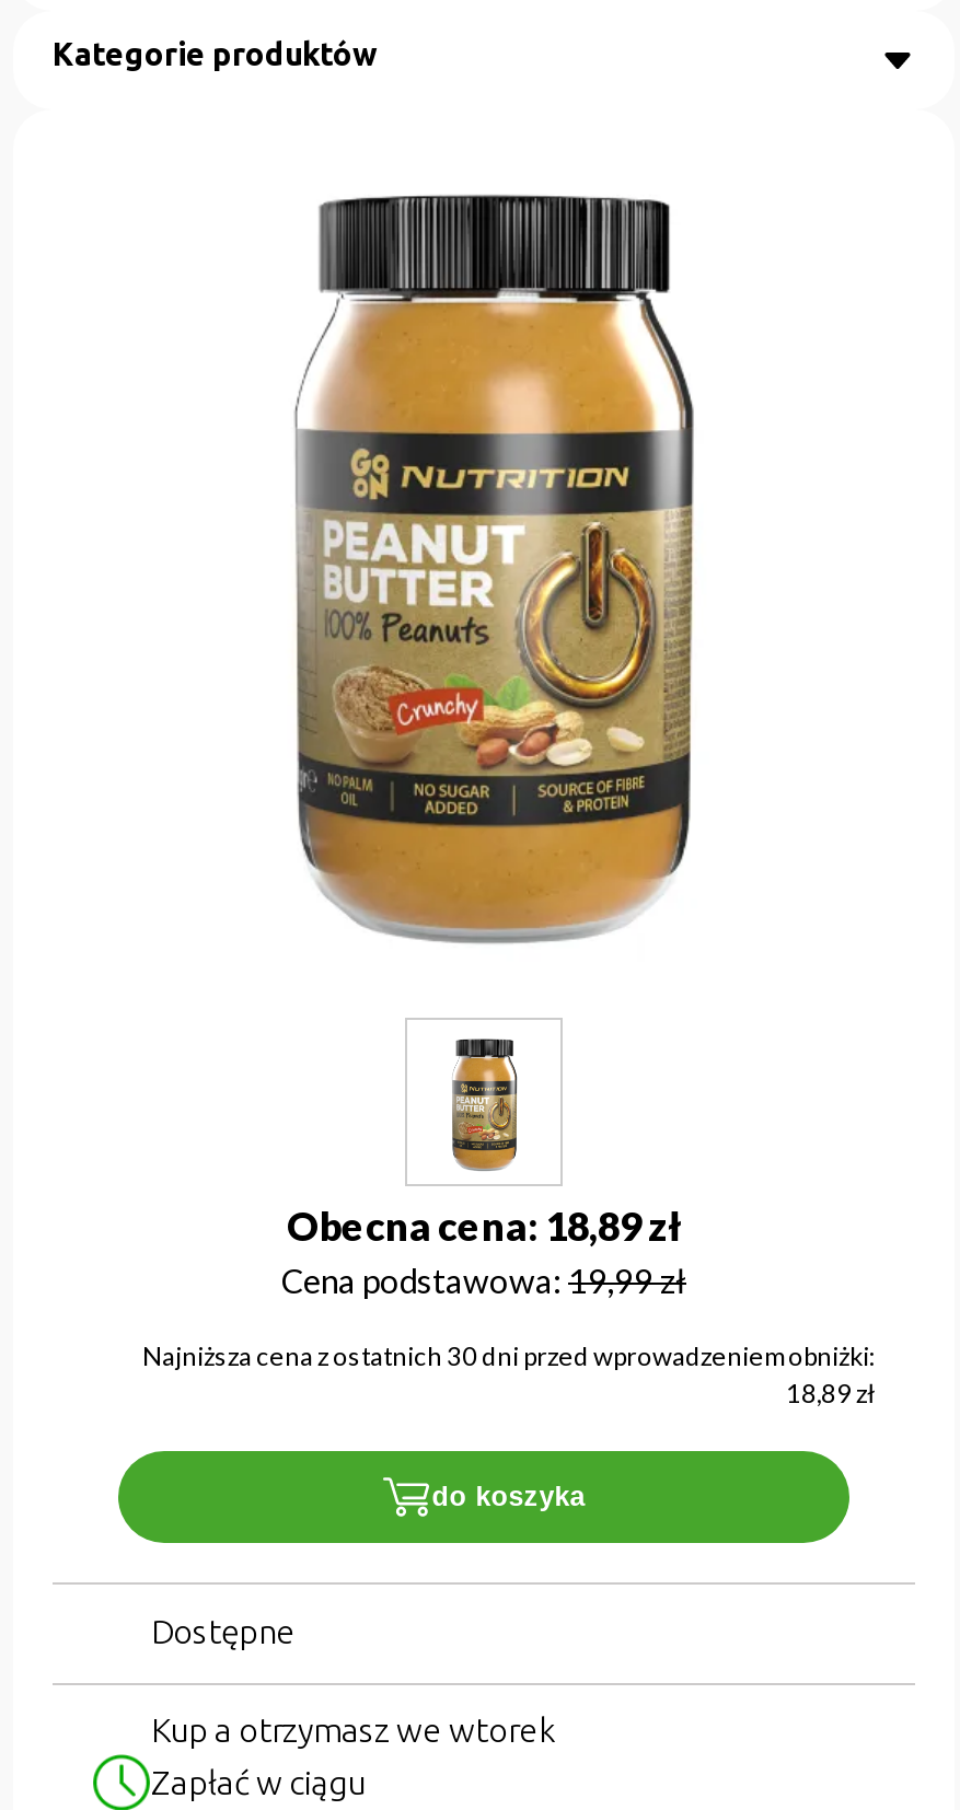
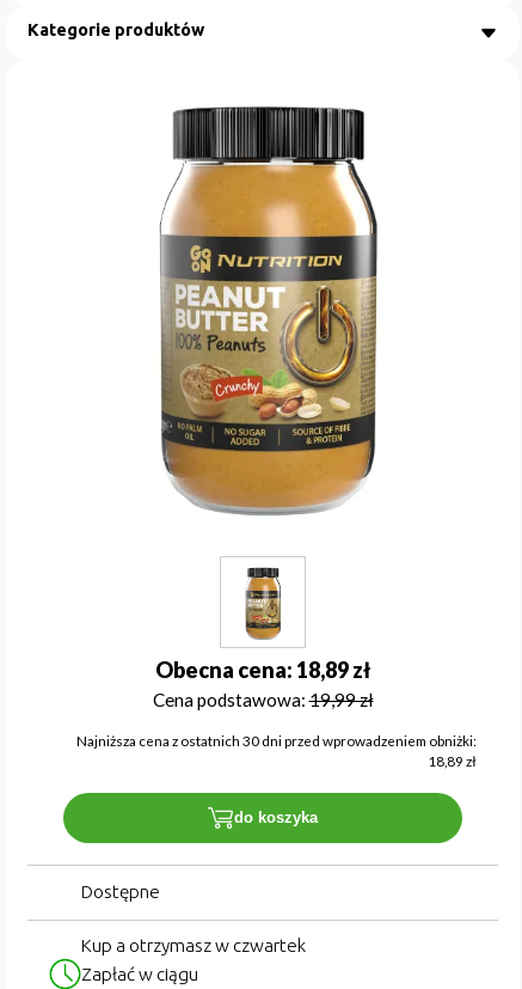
[151,1711,554,1748] Kup a otrzymasz we wtorek -> [81,935,306,955] Kup a otrzymasz w czwartek

